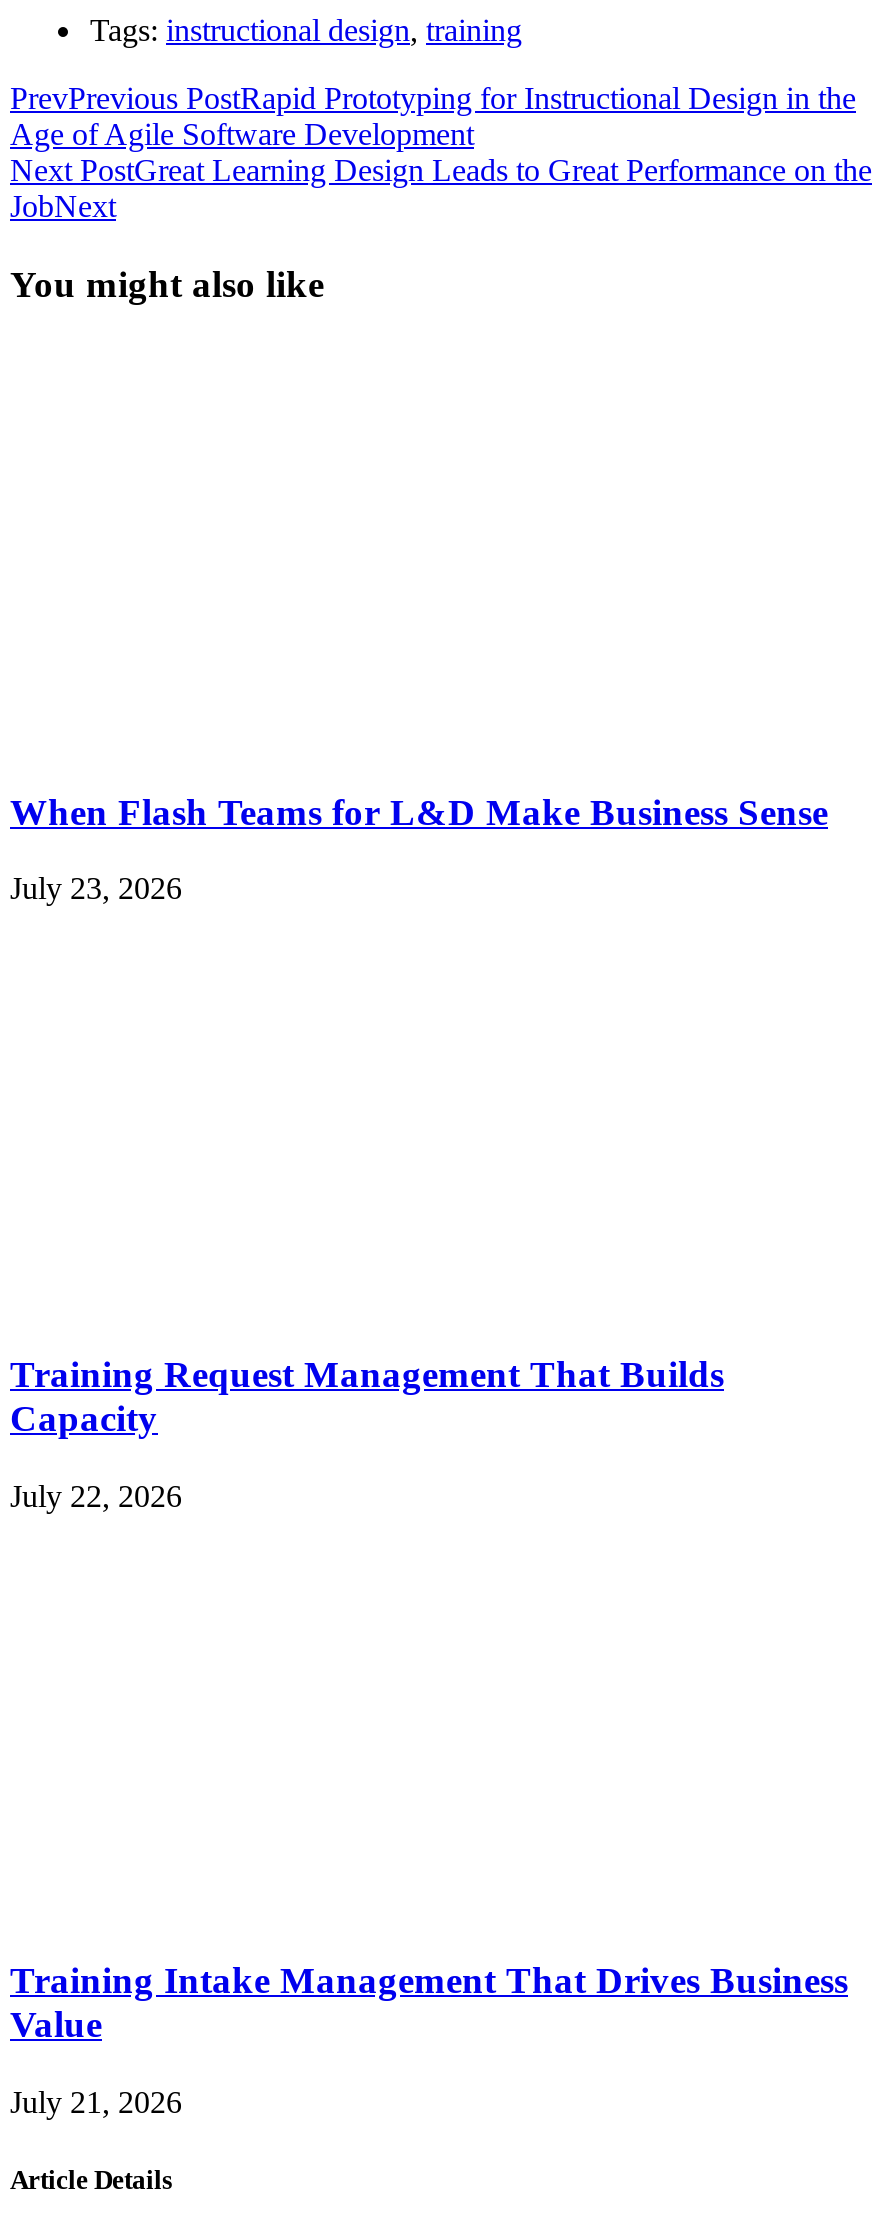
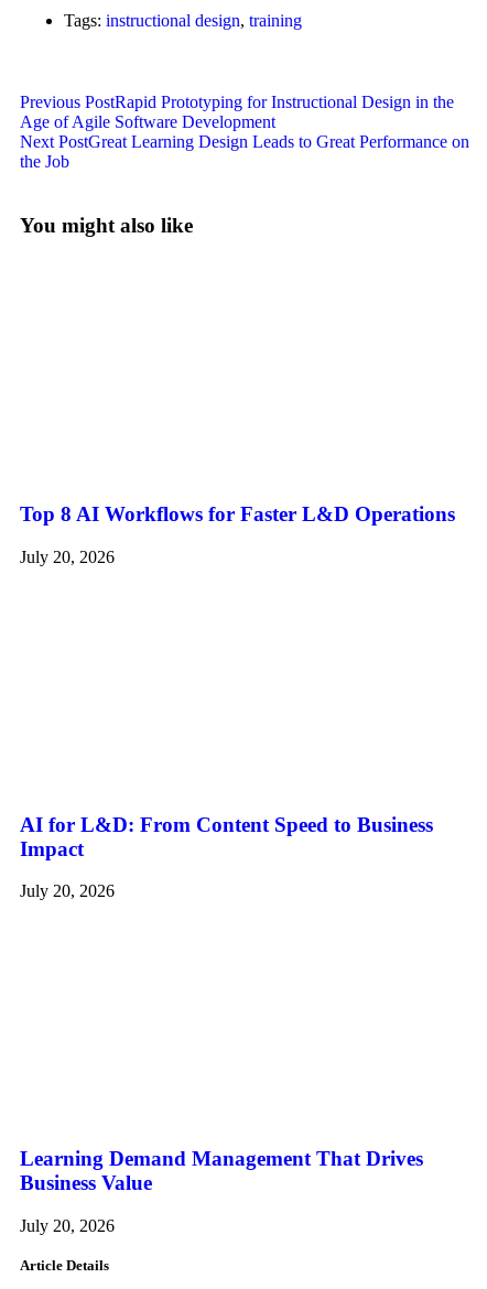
[10,82,856,116] PrevPrevious PostRapid Prototyping for Instructional Design in the -> [20,92,454,111] Previous PostRapid Prototyping for Instructional Design in the
[10,154,872,224] Next PostGreat Learning Design Leads to Great Performance on the | JobNext -> [20,132,469,170] Next PostGreat Learning Design Leads to Great Performance on | the Job
[10,790,828,832] When Flash Teams for L&D Make Business Sense -> [20,503,455,526] Top 8 AI Workflows for Faster L&D Operations
[10,872,182,906] July 23, 2026 -> [20,548,115,566] July 20, 2026
[10,1353,724,1439] Training Request Management That Builds | Capacity -> [20,813,433,860] AI for L&D: From Content Speed to Business | Impact
[10,1479,182,1513] July 22, 2026 -> [20,882,115,901] July 20, 2026
[10,1960,848,2046] Training Intake Management That Drives Business | Value -> [20,1147,423,1194] Learning Demand Management That Drives | Business Value
[10,2086,182,2120] July 21, 2026 -> [20,1216,115,1235] July 20, 2026

